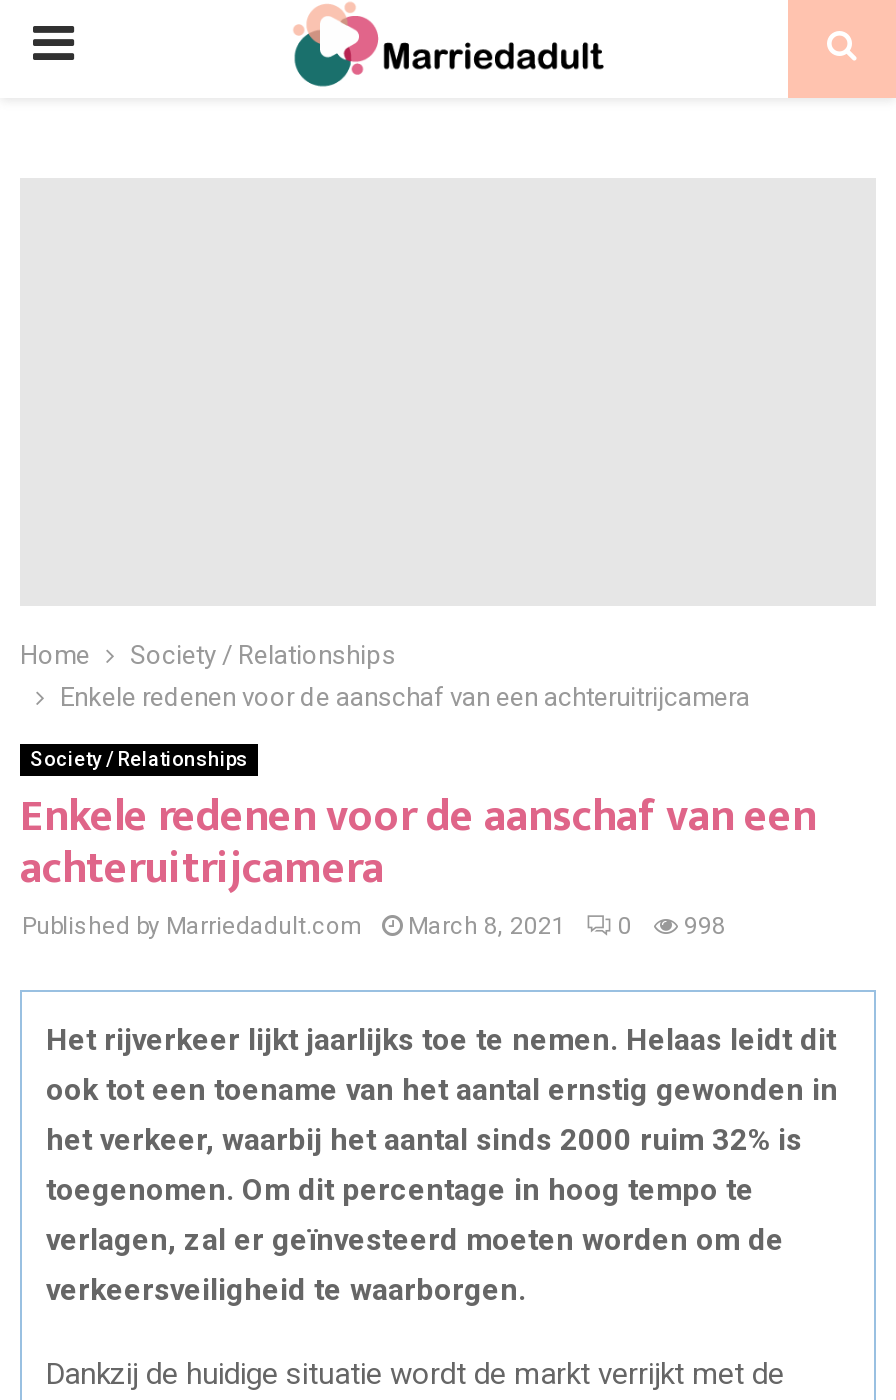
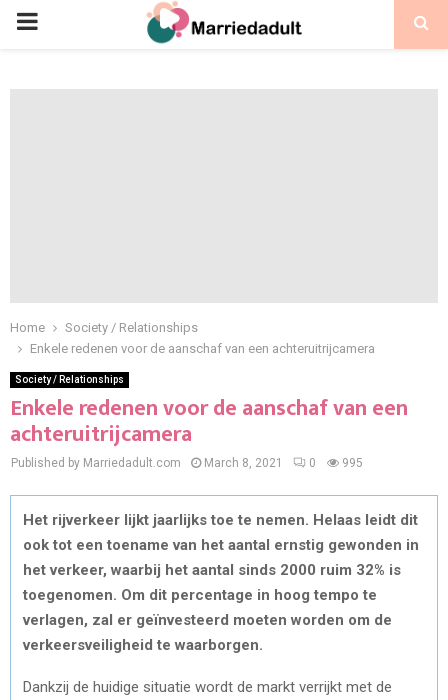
[22,912,726,940] Published by Marriedadult.com March 8, 2021 0 998 -> [11,456,363,470] Published by Marriedadult.com March 8, 2021 0 995

